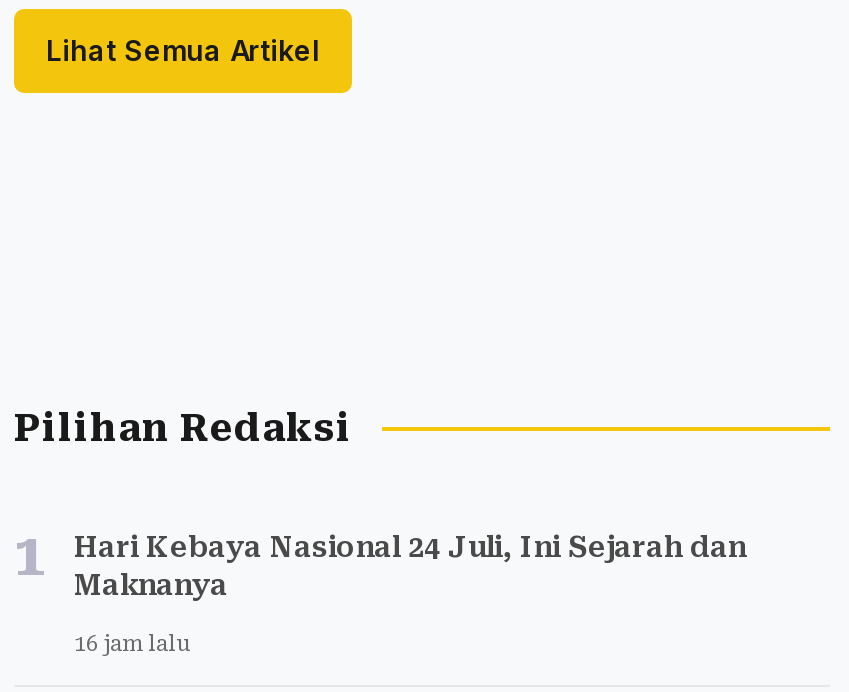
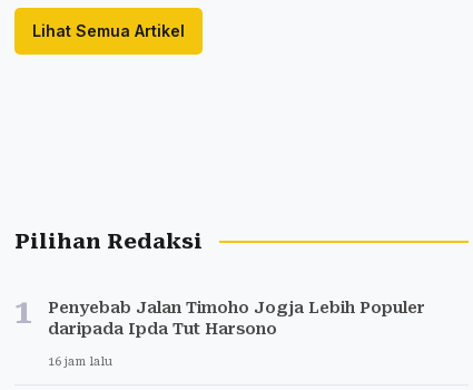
[74,530,746,600] Hari Kebaya Nasional 24 Juli, Ini Sejarah dan | Maknanya -> [48,298,425,337] Penyebab Jalan Timoho Jogja Lebih Populer | daripada Ipda Tut Harsono

